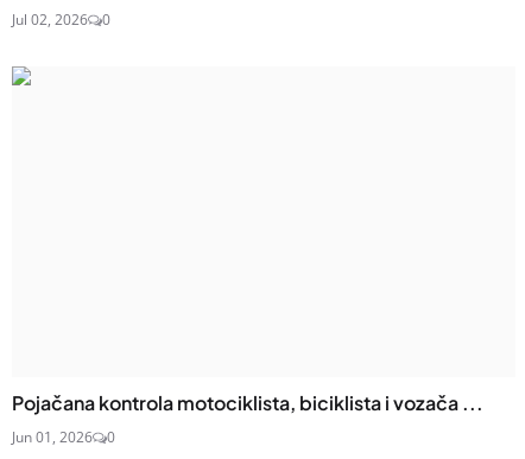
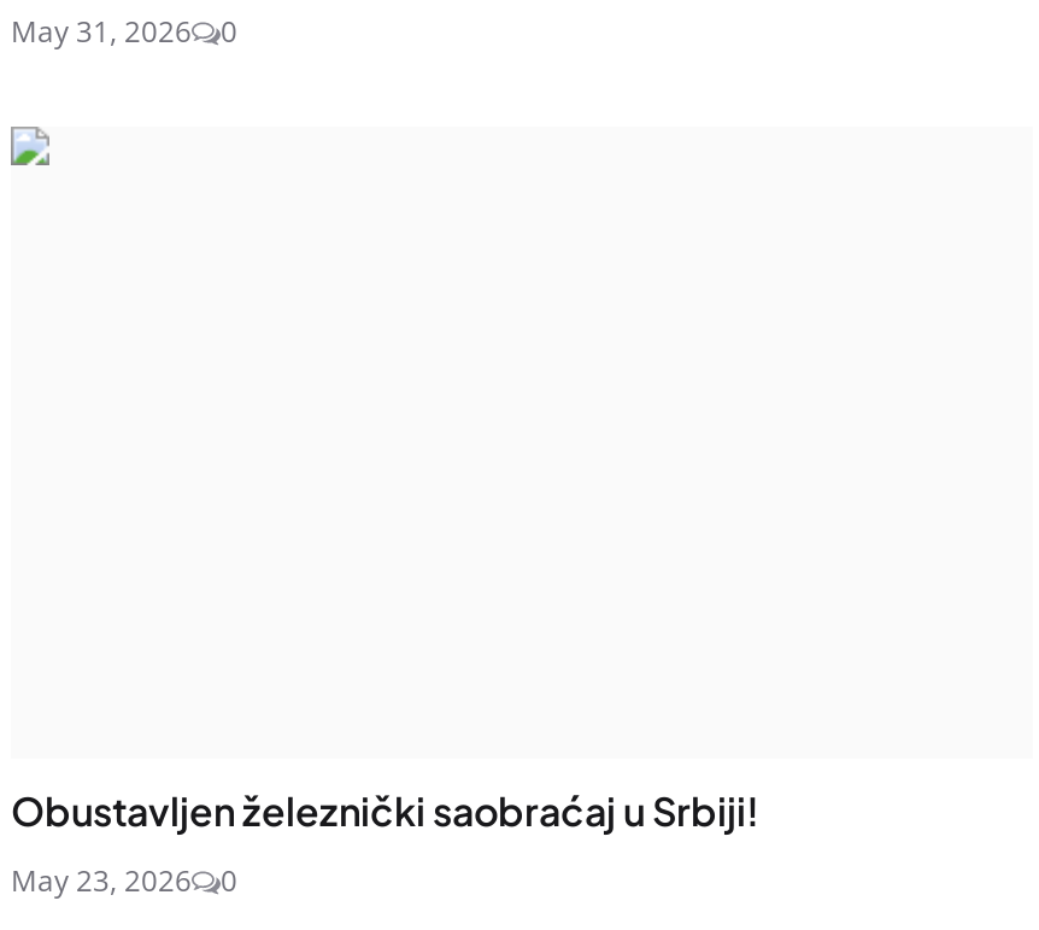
[12,9,110,30] Jul 02, 2026 0 -> [11,11,237,52] May 31, 2026 0
[12,391,483,416] Pojačana kontrola motociklista, biciklista i vozača ... -> [11,786,758,837] Obustavljen železnički saobraćaj u Srbiji!
[12,427,115,448] Jun 01, 2026 0 -> [11,861,237,902] May 23, 2026 0

